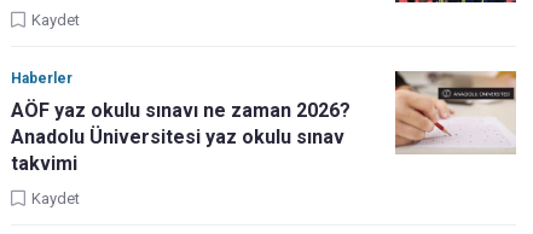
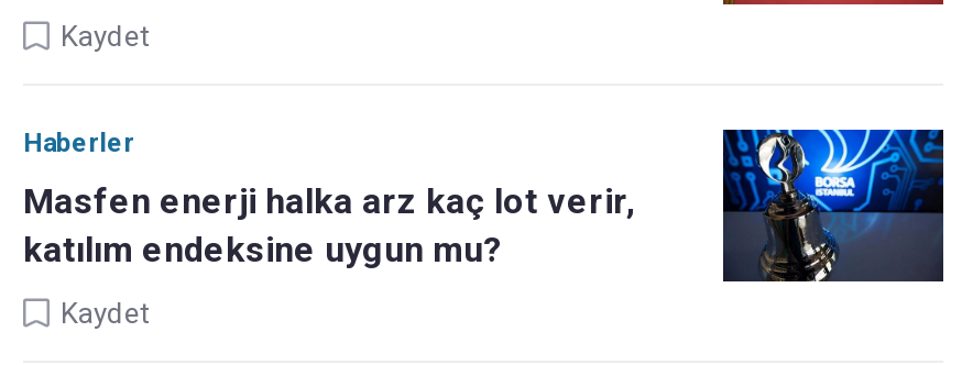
[11,70,517,175] [image] | AÖF yaz okulu sınavı ne zaman 2026? | Anadolu Üniversitesi yaz okulu sınav | takvimi -> [23,128,945,284] [image] | Masfen enerji halka arz kaç lot verir, | katılım endeksine uygun mu?

